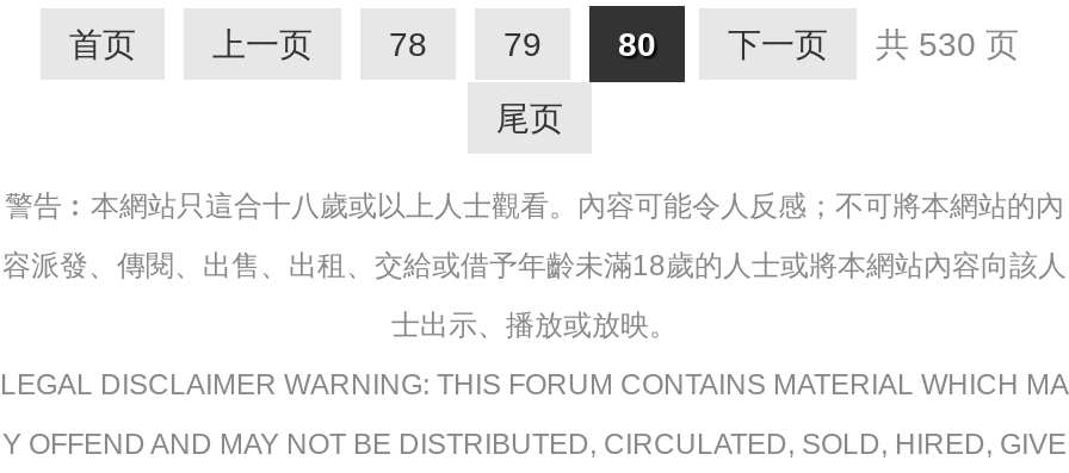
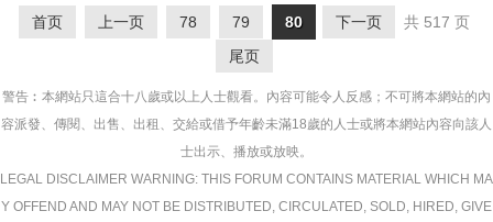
[69,25,1028,63] 首页 上一页 78 79 80 下一页 共 530 页 -> [32,13,474,31] 首页 上一页 78 79 80 下一页 共 517 页

